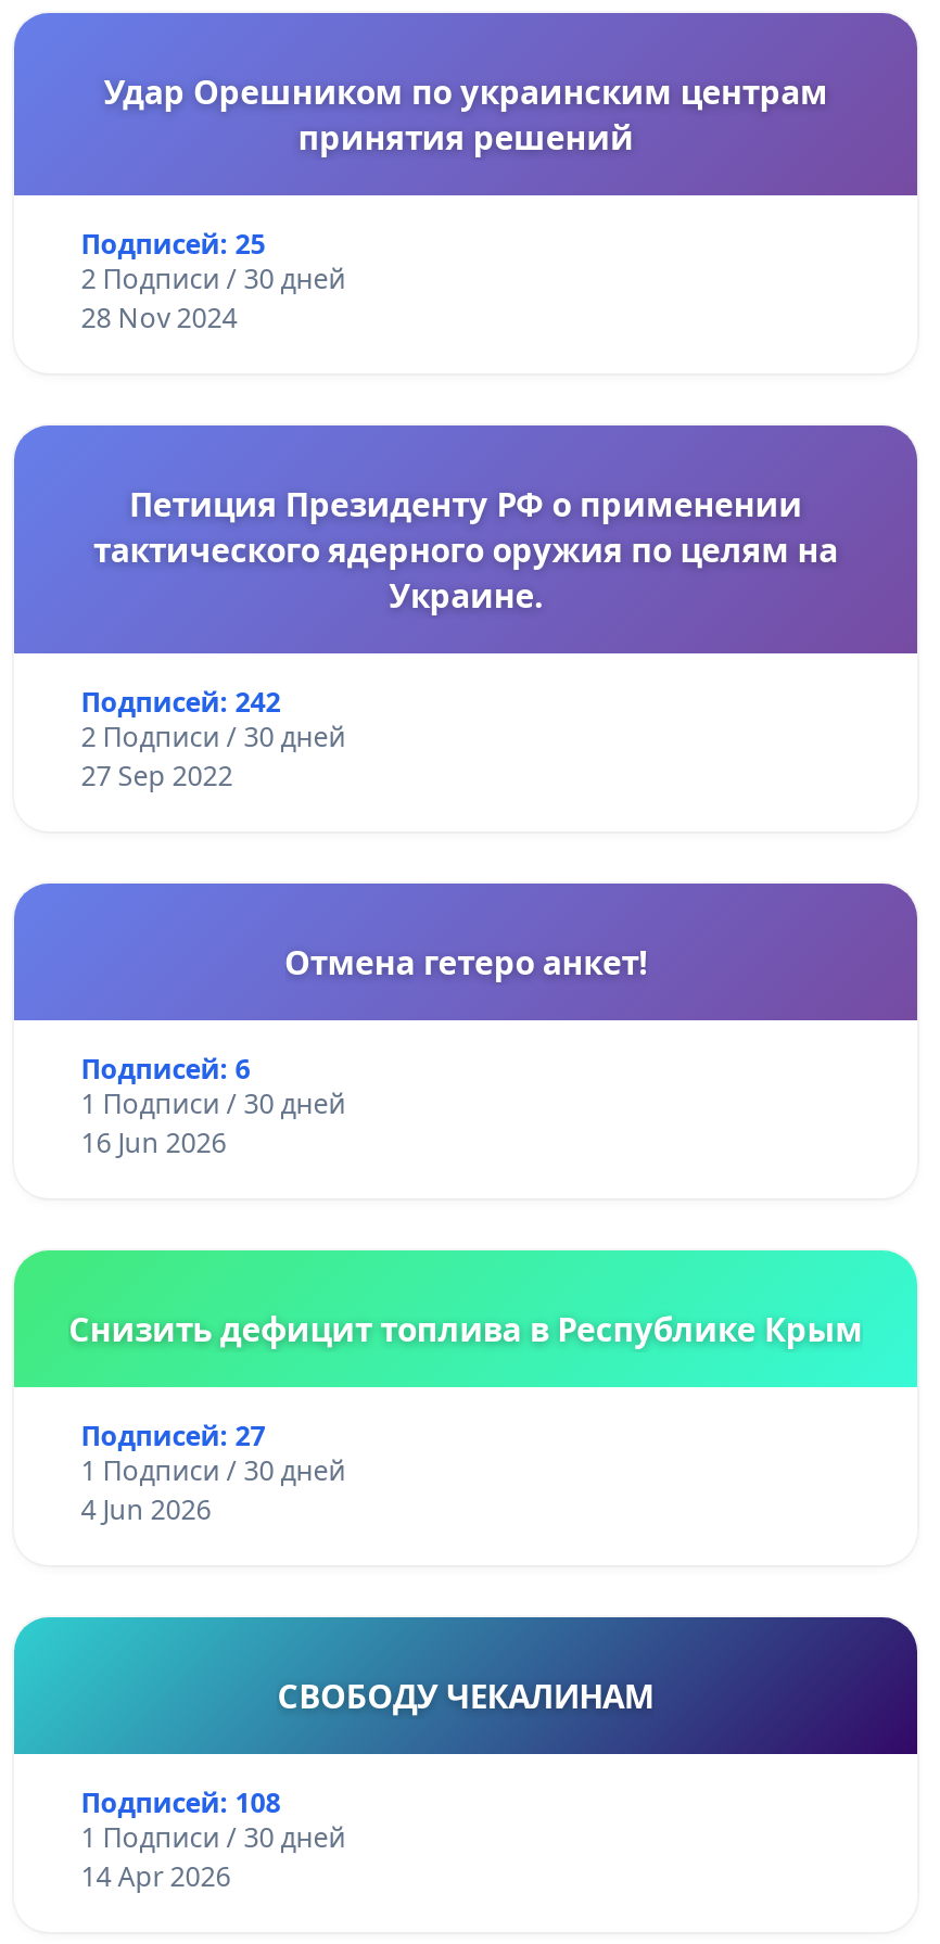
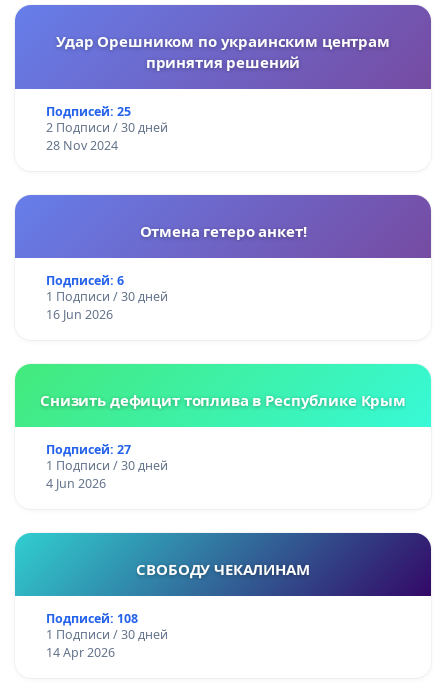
[81,482,838,795] Петиция Президенту РФ о применении | тактического ядерного оружия по целям на | Украине. | Подписей: 242 | 2 Подписи / 30 дней | 27 Sep 2022 -> none

